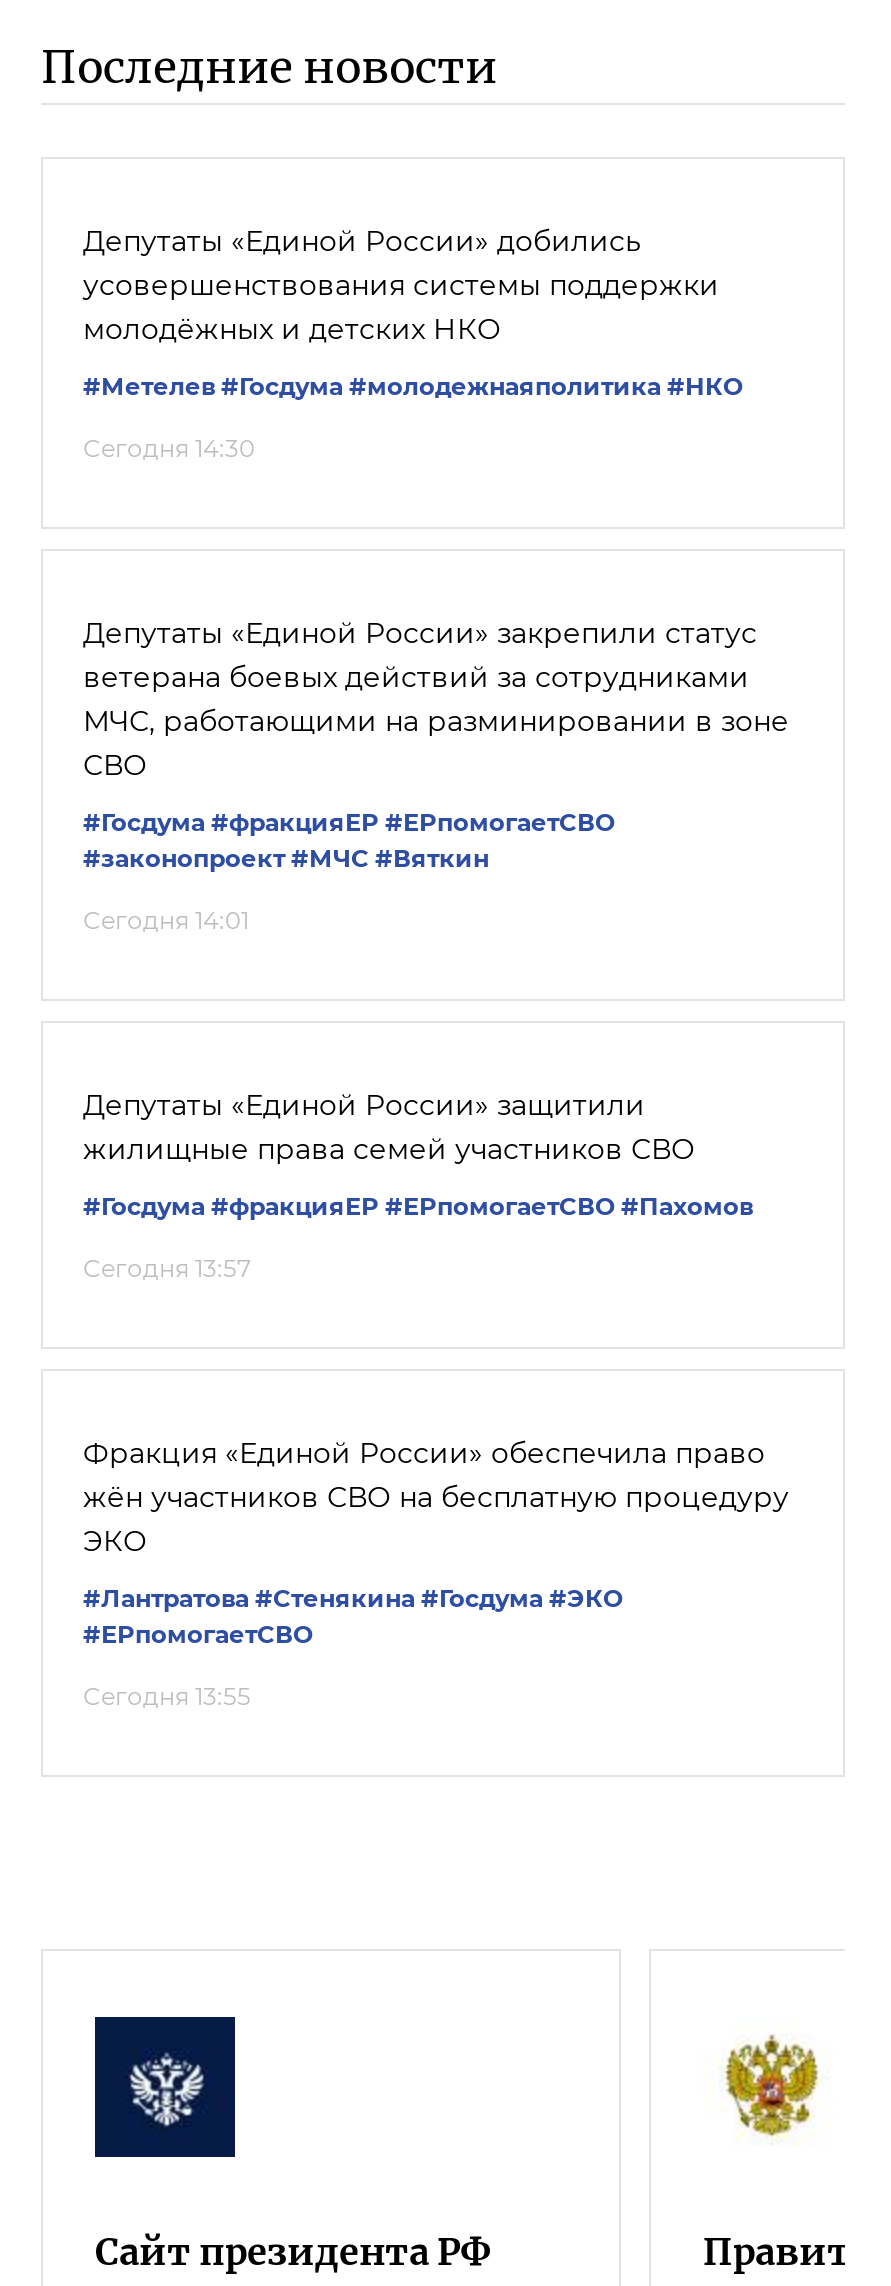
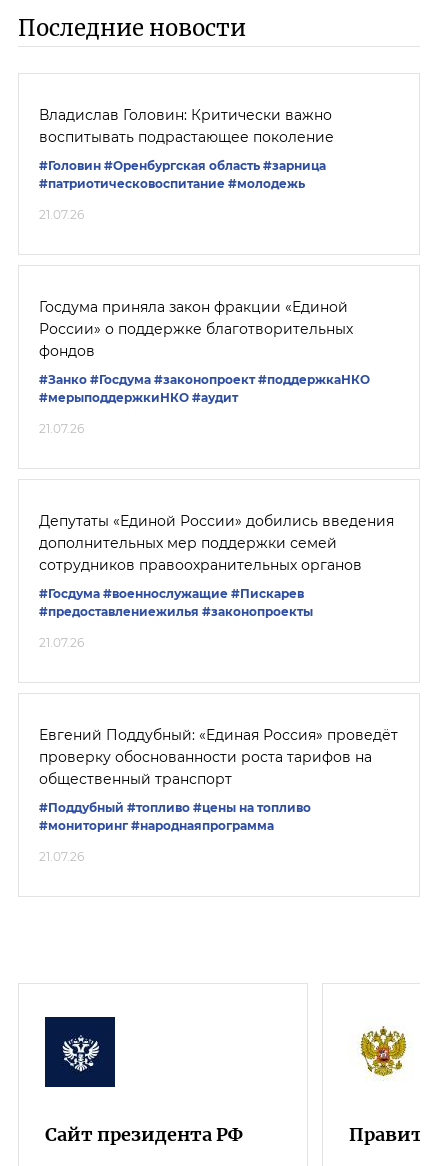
[83,223,719,347] Депутаты «Единой России» добились | усовершенствования системы поддержки | молодёжных и детских НКО -> [39,106,334,146] Владислав Головин: Критически важно | воспитывать подрастающее поколение
[83,371,743,401] #Метелев #Госдума #молодежнаяполитика #НКО -> [39,158,326,191] #Головин #Оренбургская область #зарница | #патриотическовоспитание #молодежь
[83,433,255,463] Сегодня 14:30 -> [39,207,84,222] 21.07.26
[83,615,789,783] Депутаты «Единой России» закрепили статус | ветерана боевых действий за сотрудниками | МЧС, работающими на разминировании в зоне | СВО -> [39,298,353,360] Госдума приняла закон фракции «Единой | России» о поддержке благотворительных | фондов
[83,807,615,873] #Госдума #фракцияЕР #ЕРпомогаетСВО | #законопроект #МЧС #Вяткин -> [39,372,370,405] #Занко #Госдума #законопроект #поддержкаНКО | #мерыподдержкиНКО #аудит
[83,905,249,935] Сегодня 14:01 -> [39,421,84,436] 21.07.26
[83,1087,695,1167] Депутаты «Единой России» защитили | жилищные права семей участников СВО -> [39,512,394,574] Депутаты «Единой России» добились введения | дополнительных мер поддержки семей | сотрудников правоохранительных органов
[83,1191,753,1221] #Госдума #фракцияЕР #ЕРпомогаетСВО #Пахомов -> [39,586,313,619] #Госдума #военнослужащие #Пискарев | #предоставлениежилья #законопроекты
[83,1253,251,1283] Сегодня 13:57 -> [39,635,84,650] 21.07.26
[83,1435,789,1559] Фракция «Единой России» обеспечила право | жён участников СВО на бесплатную процедуру | ЭКО -> [39,726,398,788] Евгений Поддубный: «Единая Россия» проведёт | проверку обоснованности роста тарифов на | общественный транспорт
[83,1583,623,1649] #Лантратова #Стенякина #Госдума #ЭКО | #ЕРпомогаетСВО -> [39,800,311,833] #Поддубный #топливо #цены на топливо | #мониторинг #народнаяпрограмма
[83,1681,251,1711] Сегодня 13:55 -> [39,849,84,864] 21.07.26

